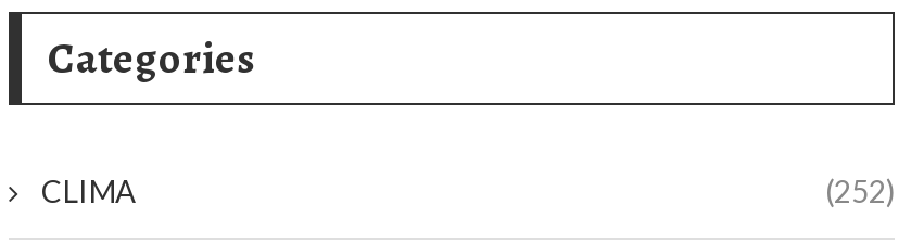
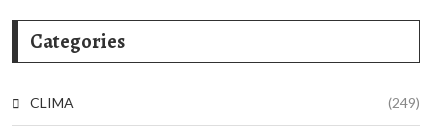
[825,174,895,210] (252) -> [388,94,420,111] (249)

